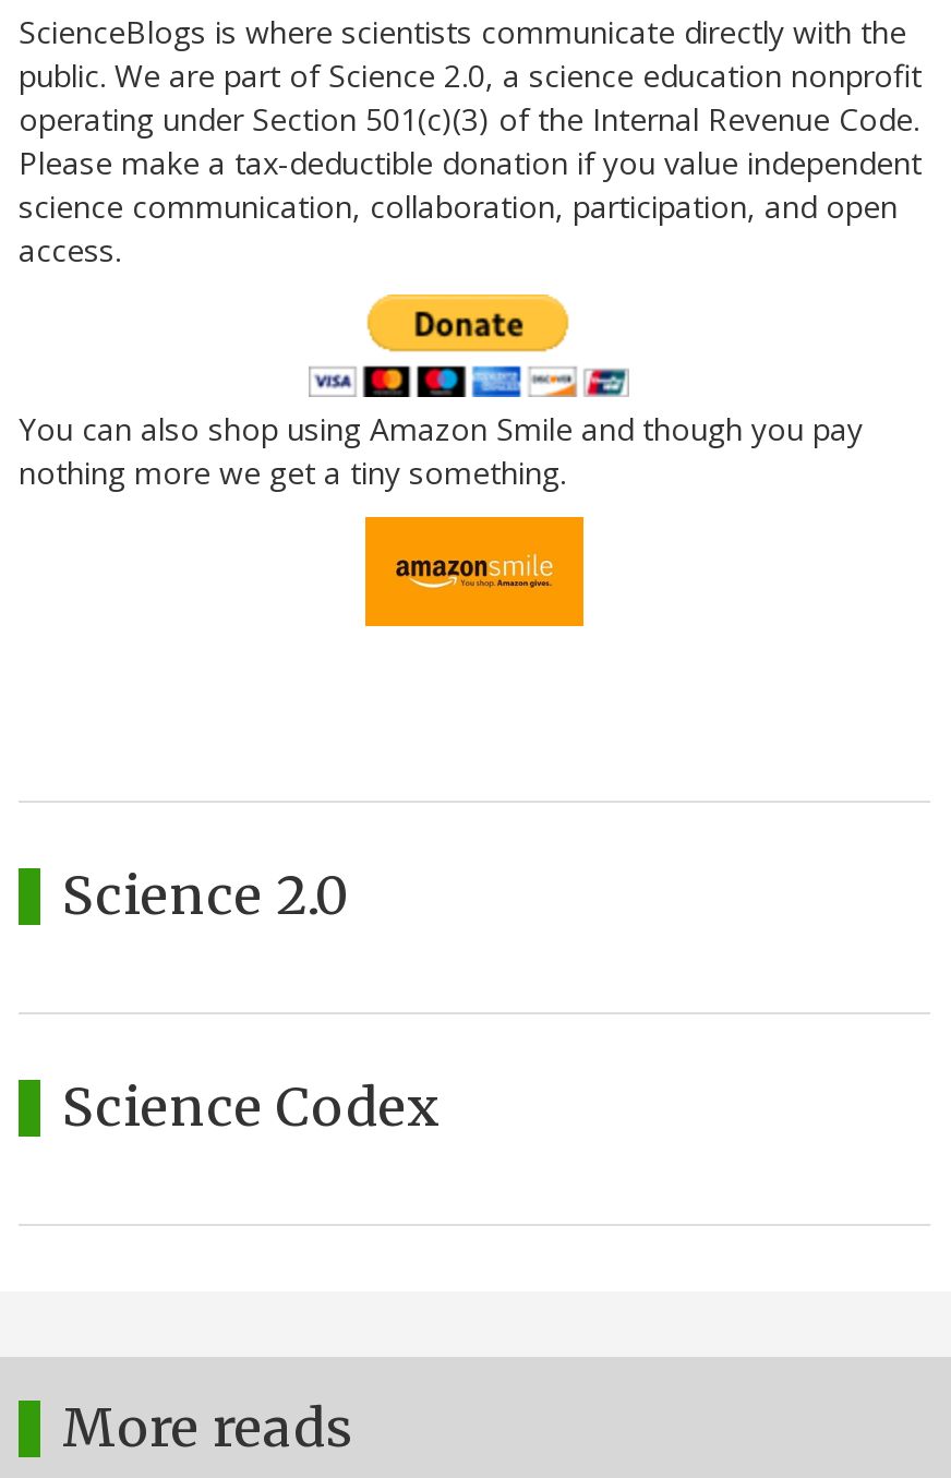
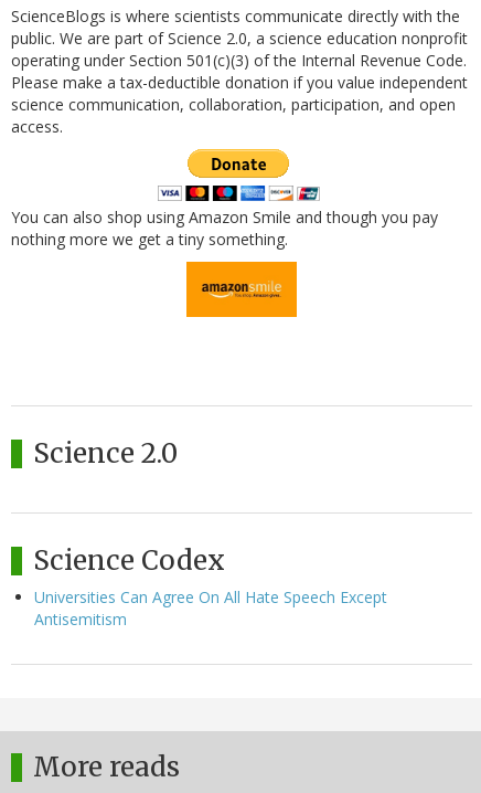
none -> [34,586,387,629] Universities Can Agree On All Hate Speech Except | Antisemitism

